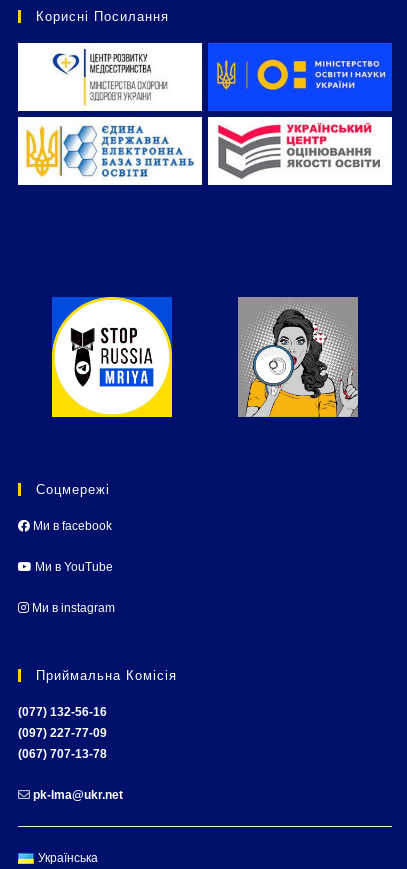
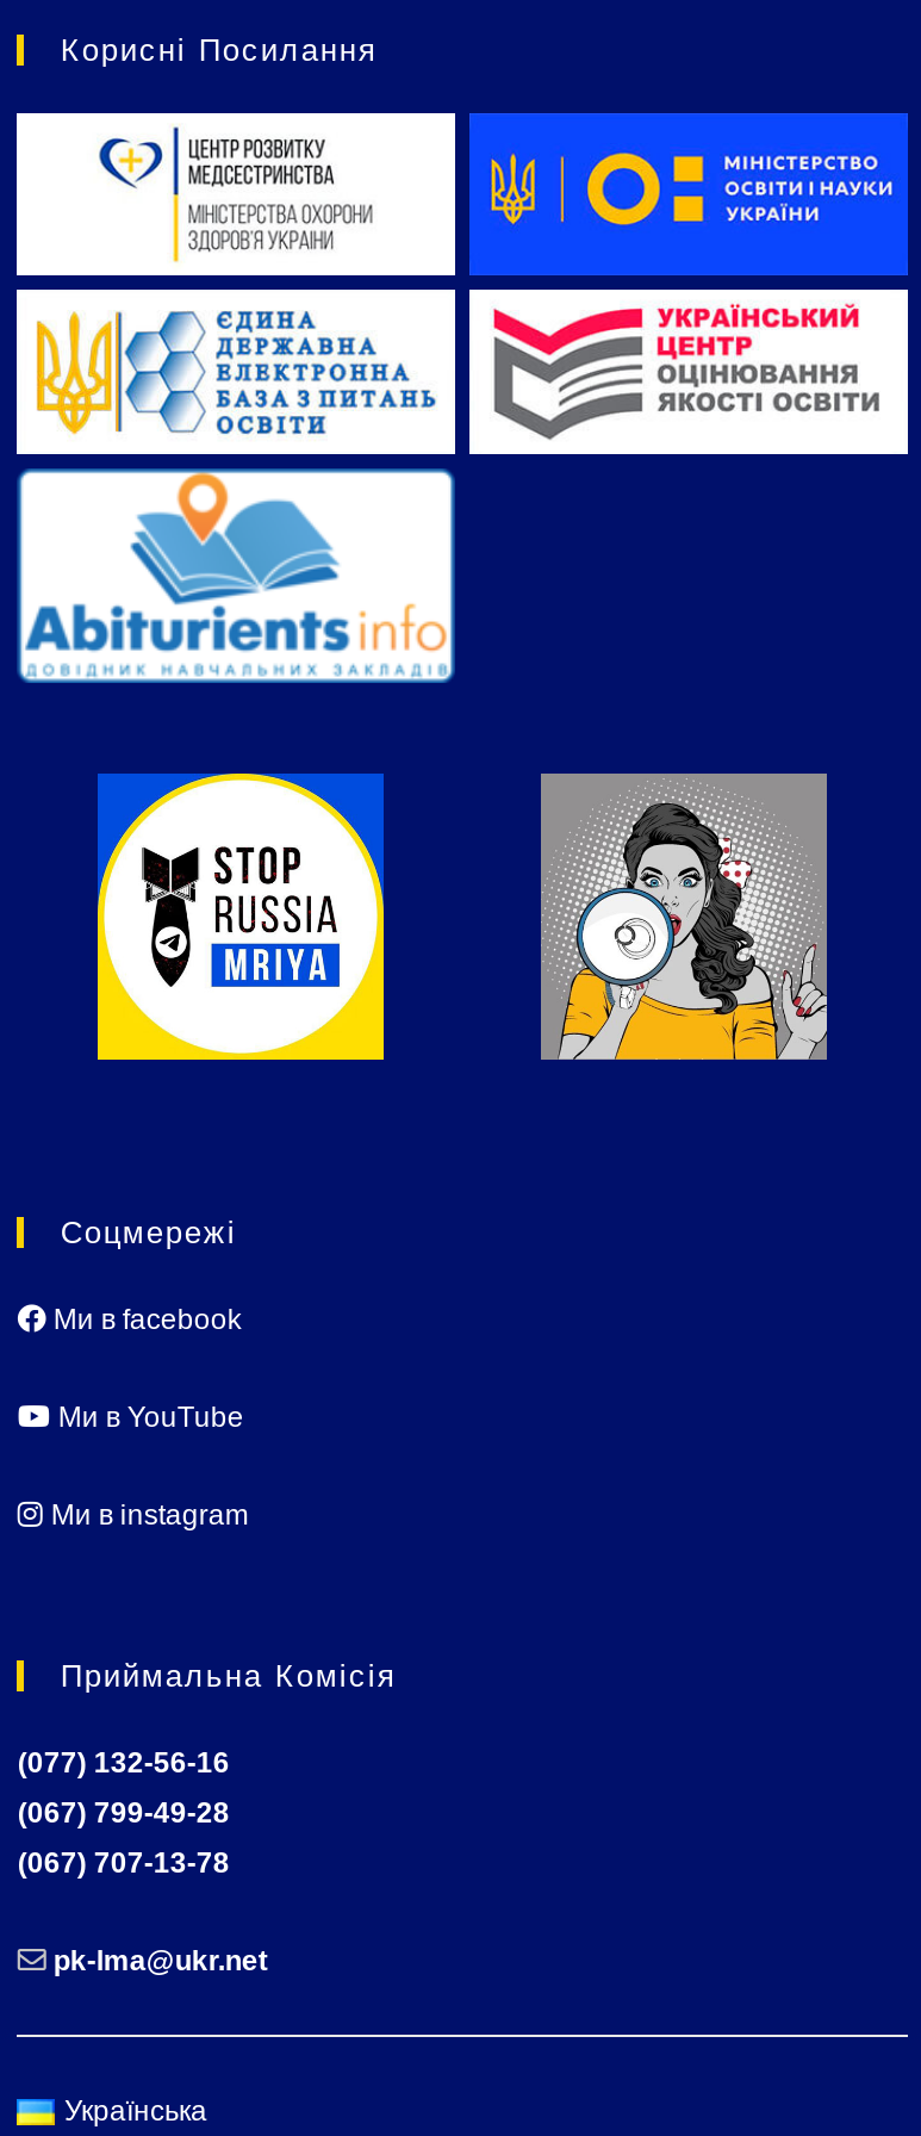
none -> [17,468,455,685] [image]
[18,726,107,740] (097) 227-77-09 -> [18,1795,230,1829] (067) 799-49-28

